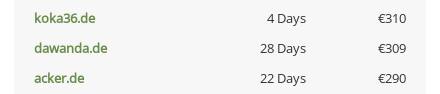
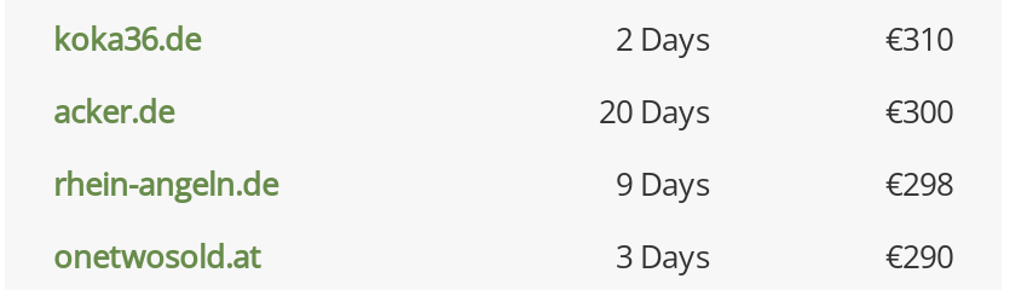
[266,9,305,27] 4 Days -> [616,17,710,60] 2 Days
[34,39,406,57] dawanda.de | 28 Days | €309 -> none
moved [34,69,84,87] -> [53,89,174,133]: acker.de
[259,69,305,87] 22 Days -> [53,89,953,278] 20 Days | €300 | rhein-angeln.de | 9 Days | €298 | onetwosold.at | 3 Days

